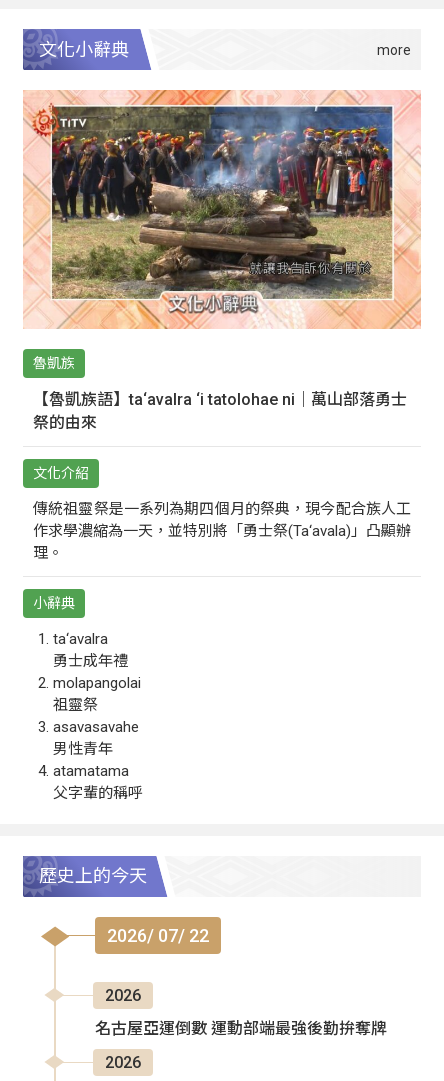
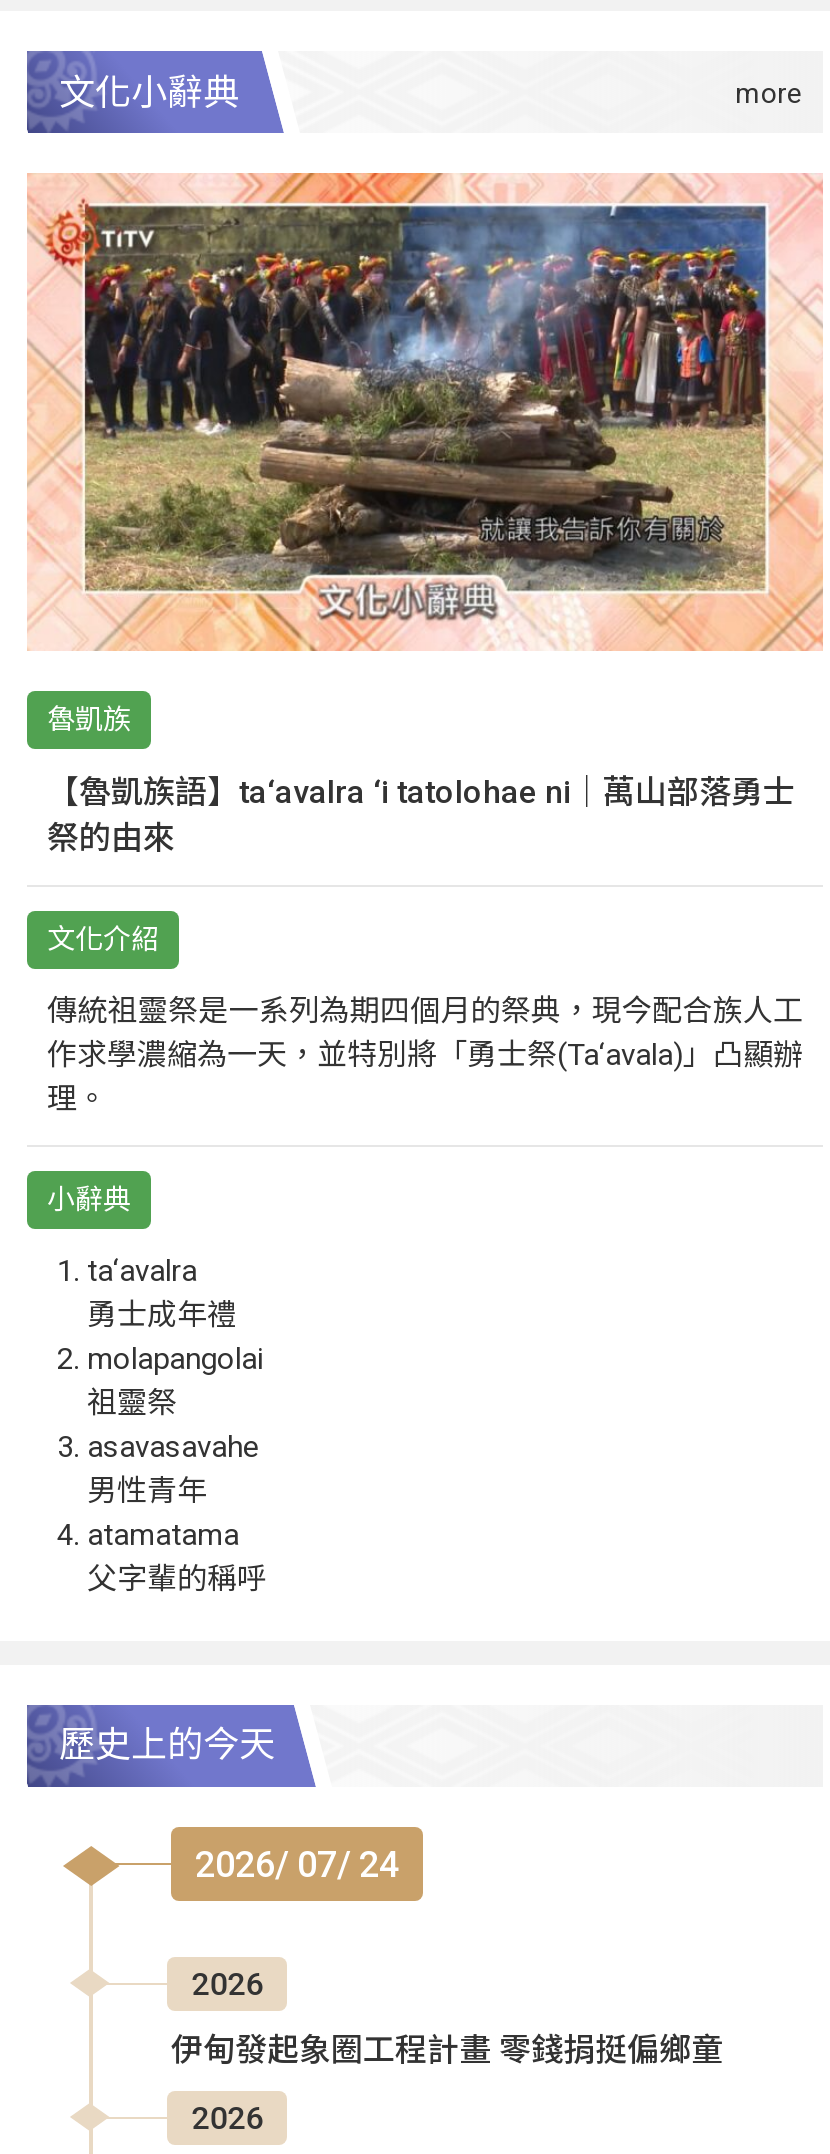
[107,925,209,946] 2026/ 07/ 22 -> [195,1843,399,1885] 2026/ 07/ 24
[95,1019,387,1038] 名古屋亞運倒數 運動部端最強後勤拚奪牌 -> [171,2031,723,2069] 伊甸發起象圈工程計畫 零錢捐挺偏鄉童

